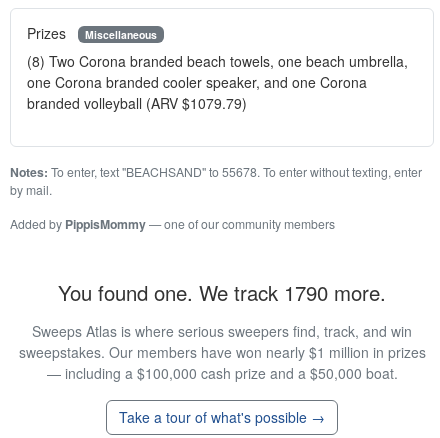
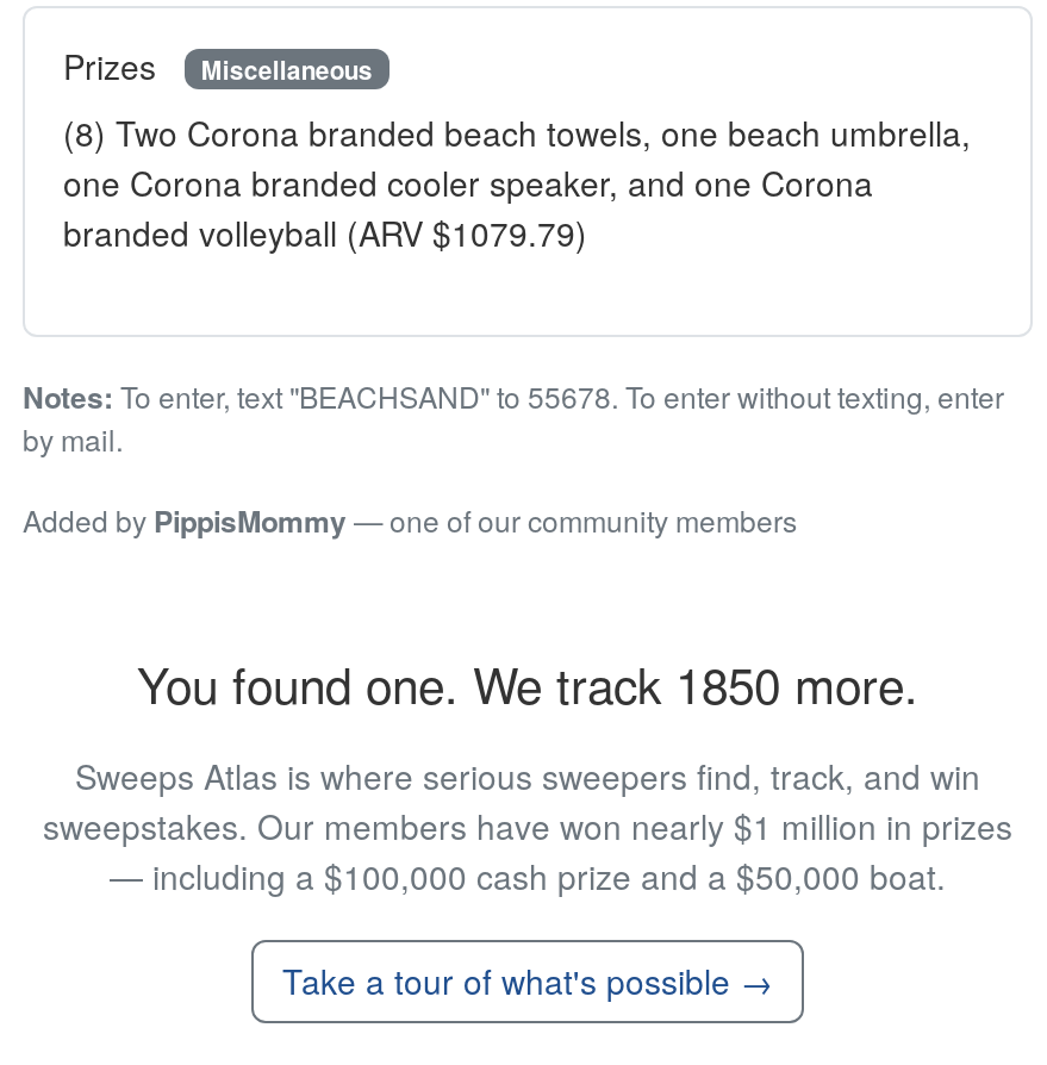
[58,278,386,307] You found one. We track 1790 more. -> [137,650,918,719] You found one. We track 1850 more.

